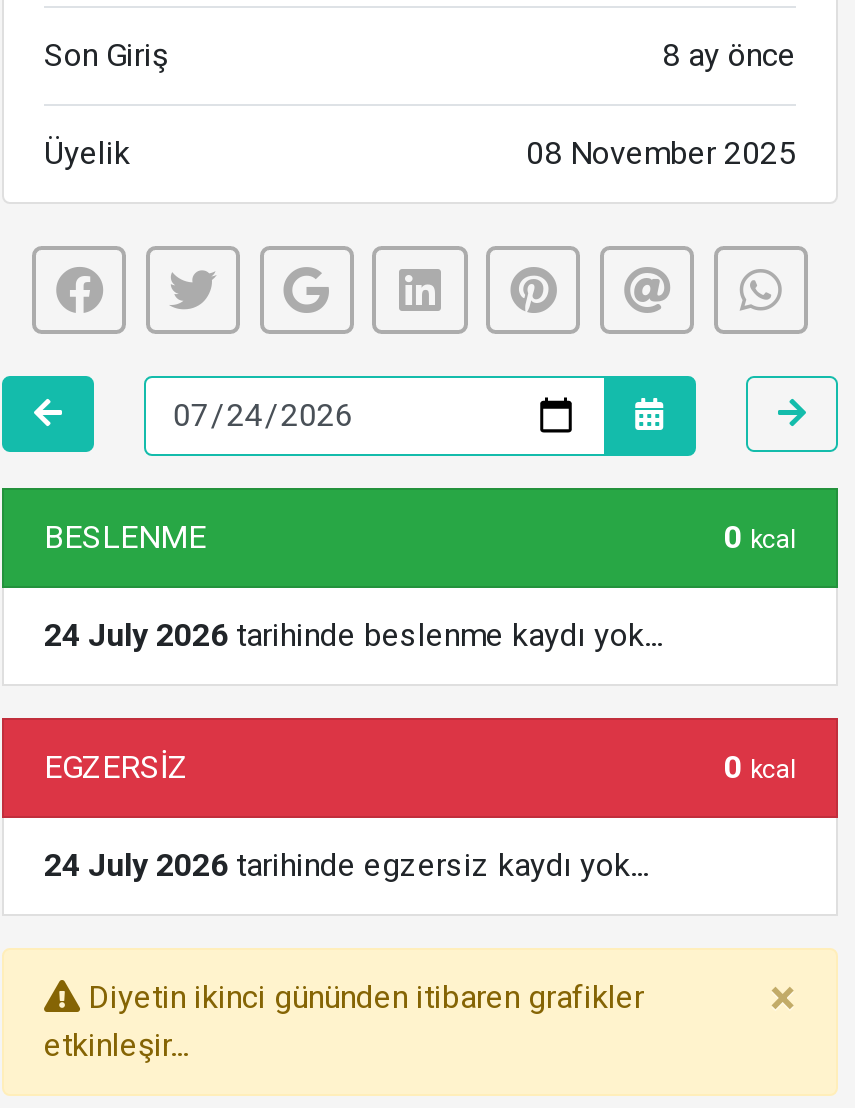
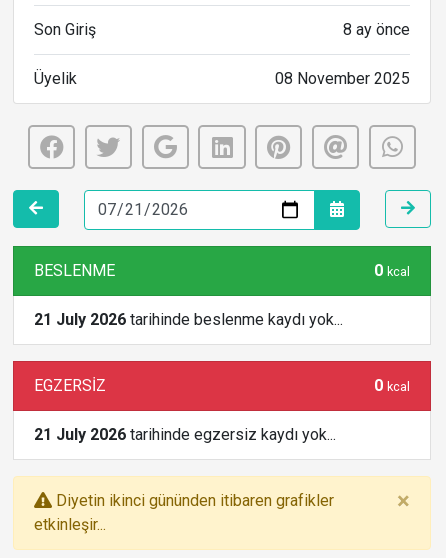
[44,615,662,653] 24 July 2026 tarihinde beslenme kaydı yok... -> [34,310,343,329] 21 July 2026 tarihinde beslenme kaydı yok...
[44,845,648,883] 24 July 2026 tarihinde egzersiz kaydı yok... -> [34,425,336,444] 21 July 2026 tarihinde egzersiz kaydı yok...

